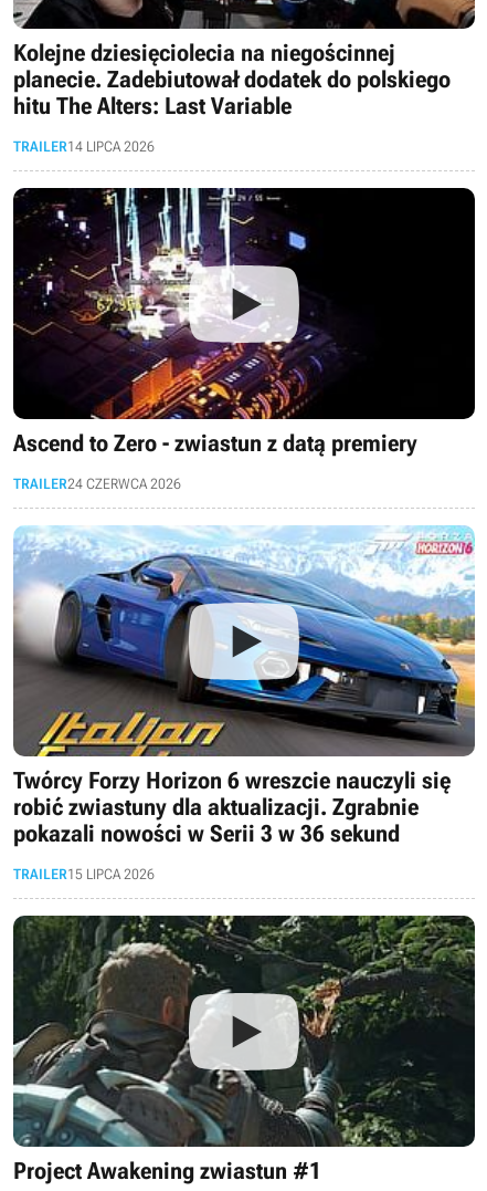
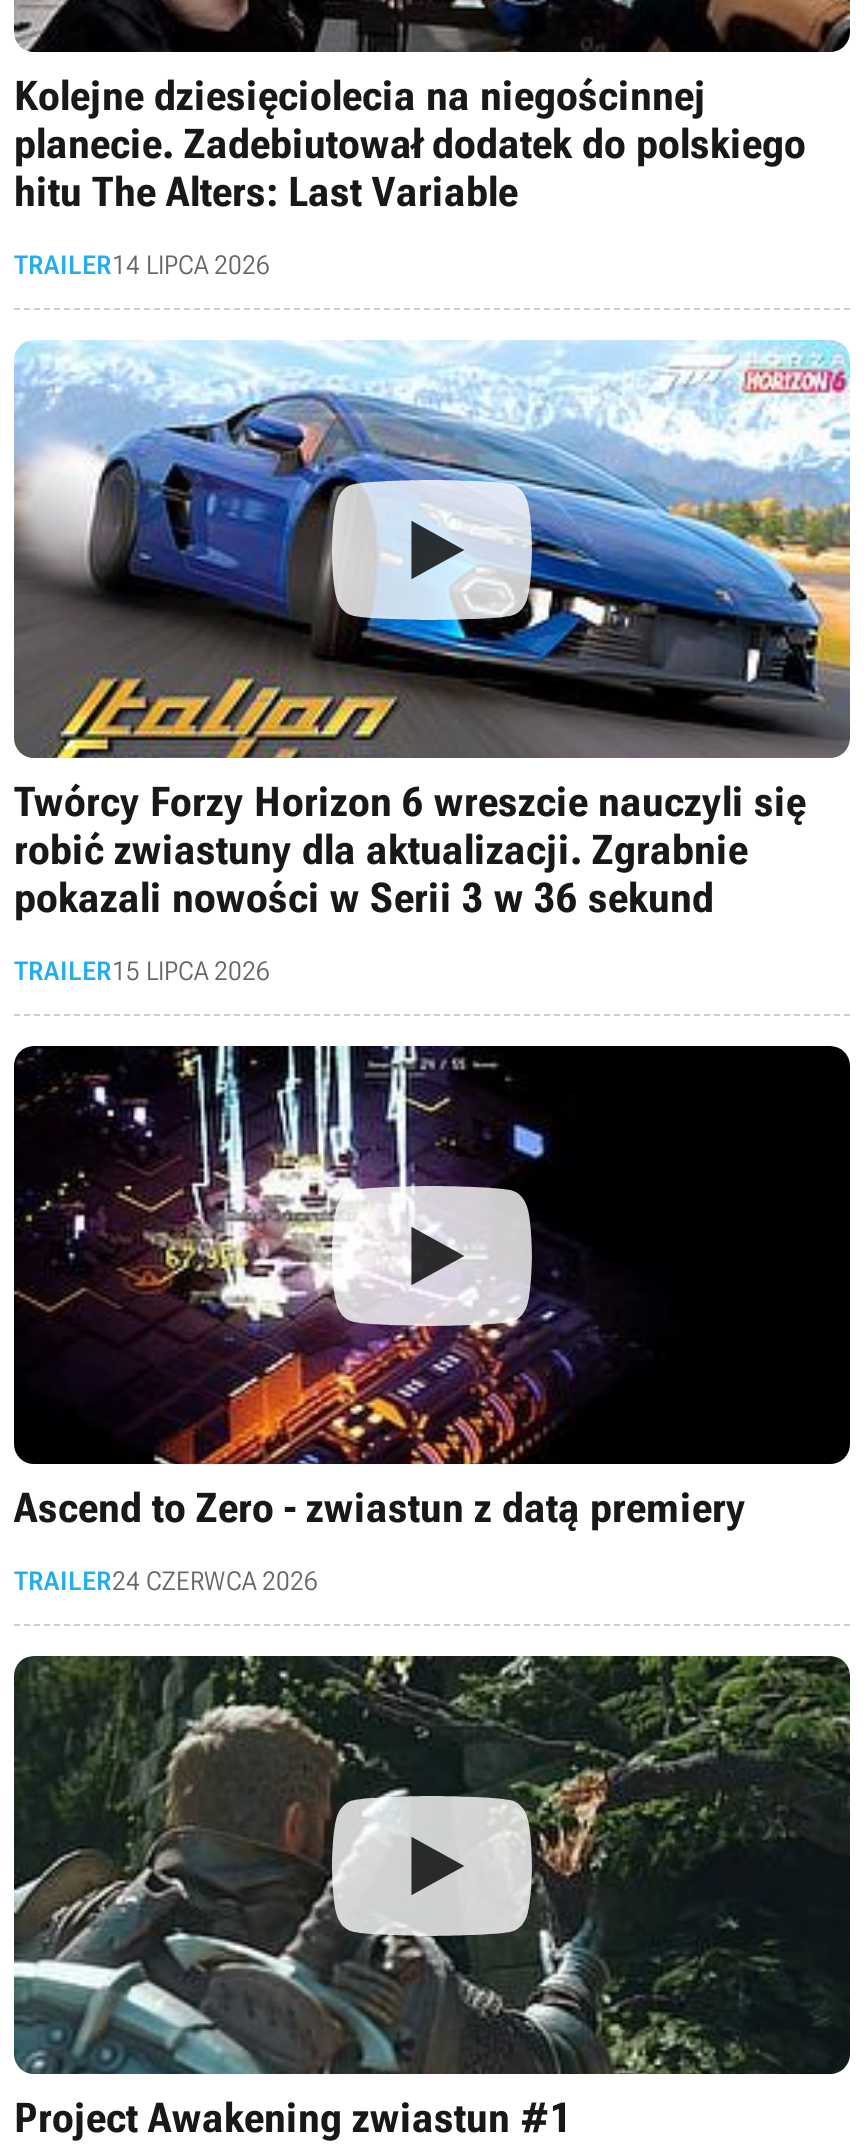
moved [13,187,476,492] -> [12,1044,850,1596]: [image] | Ascend to Zero - zwiastun z datą premiery | TRAILER24 CZERWCA 2026
moved [12,524,477,882] -> [12,338,854,986]: [image] | Twórcy Forzy Horizon 6 wreszcie nauczyli się | robić zwiastuny dla aktualizacji. Zgrabnie | pokazali nowości w Serii 3 w 36 sekund | TRAILER15 LIPCA 2026

